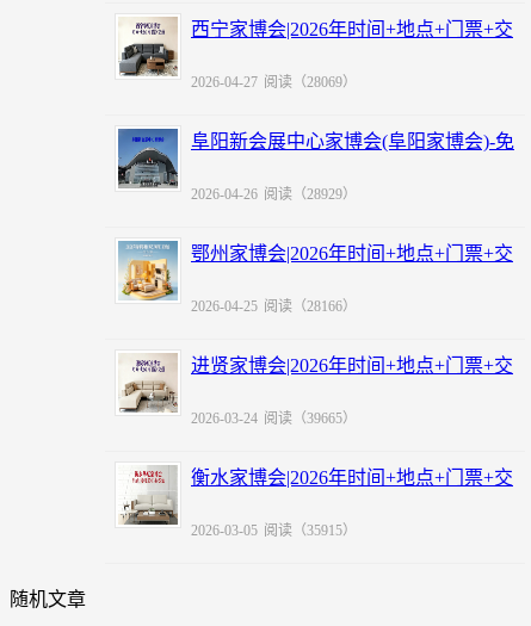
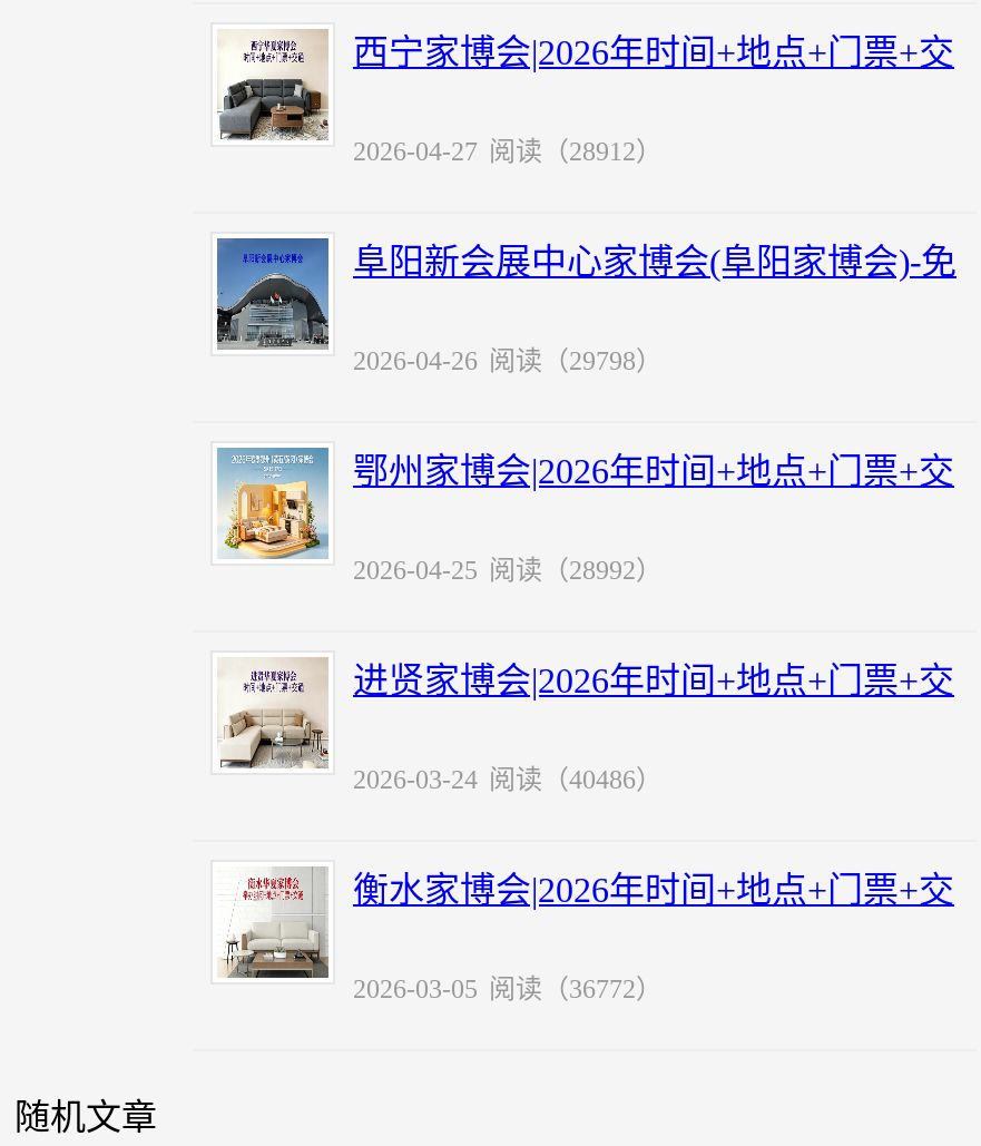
[191,74,357,91] 2026-04-27 阅读（28069） -> [353,136,663,167] 2026-04-27 阅读（28912）
[191,186,357,203] 2026-04-26 阅读（28929） -> [353,345,663,376] 2026-04-26 阅读（29798）
[191,298,357,315] 2026-04-25 阅读（28166） -> [353,555,663,586] 2026-04-25 阅读（28992）
[191,410,357,427] 2026-03-24 阅读（39665） -> [353,764,663,795] 2026-03-24 阅读（40486）
[191,522,357,539] 2026-03-05 阅读（35915） -> [353,973,663,1005] 2026-03-05 阅读（36772）

